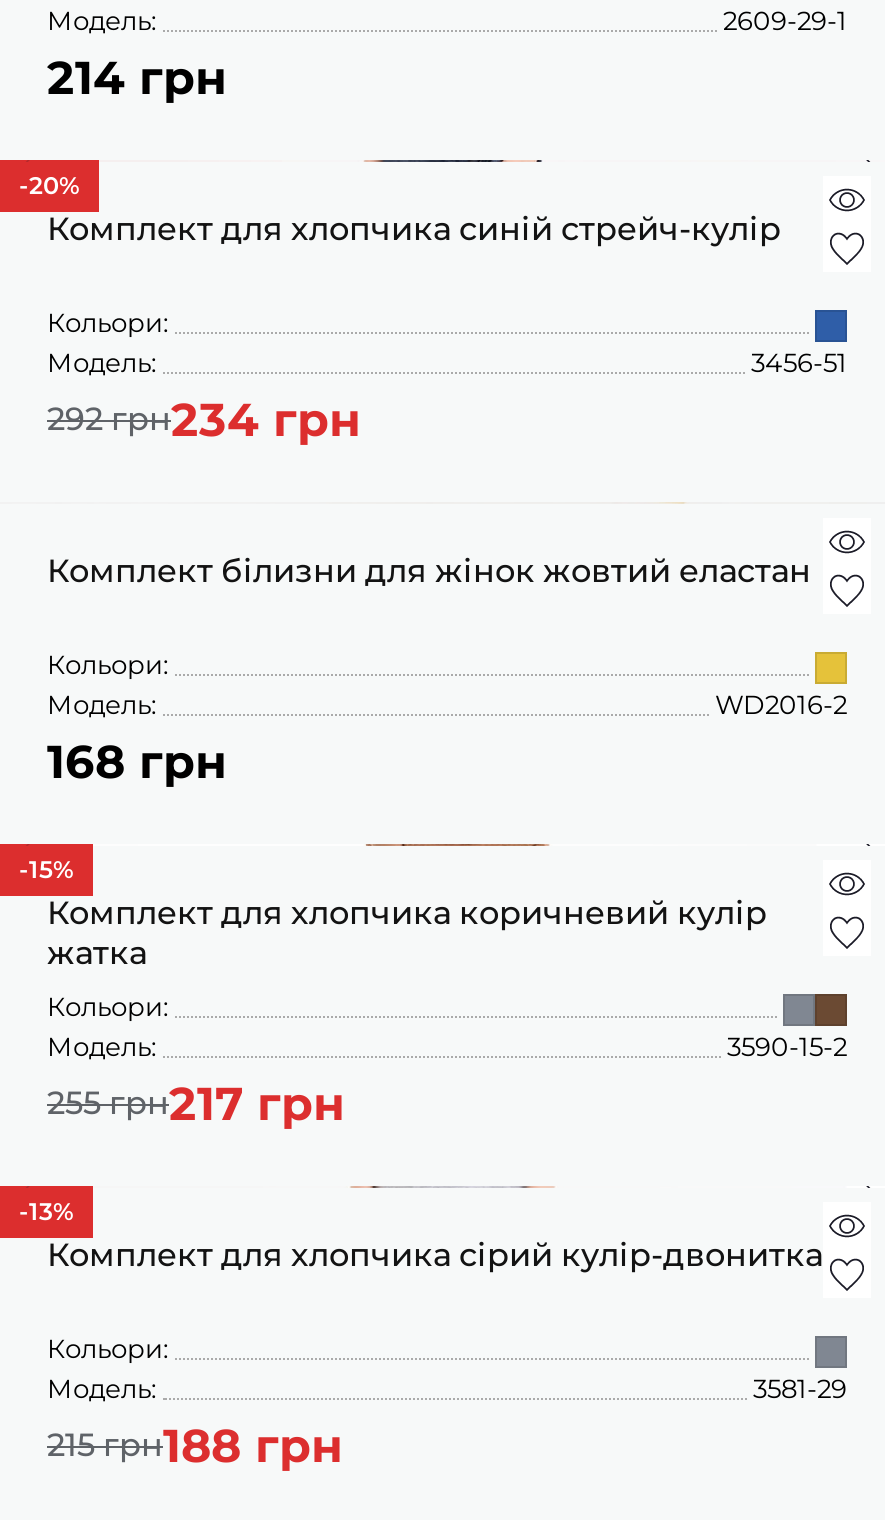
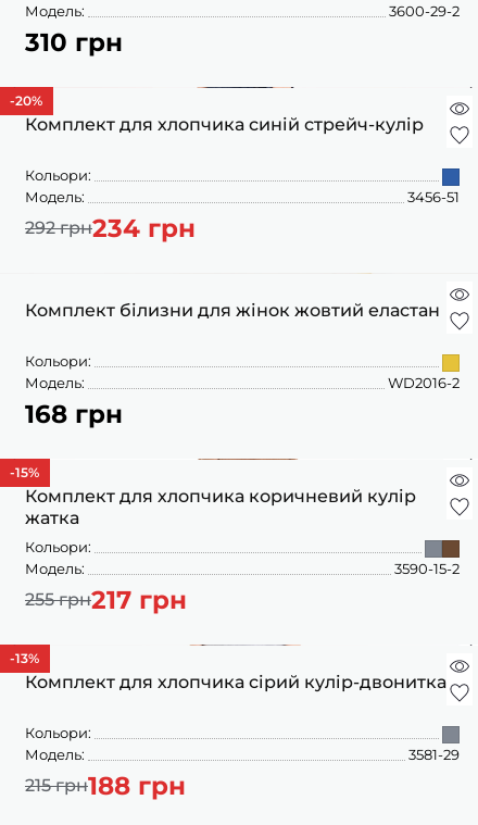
[723,4,847,36] 2609-29-1 -> [389,2,460,20] 3600-29-2
[47,50,227,106] 214 грн -> [25,27,123,58] 310 грн

